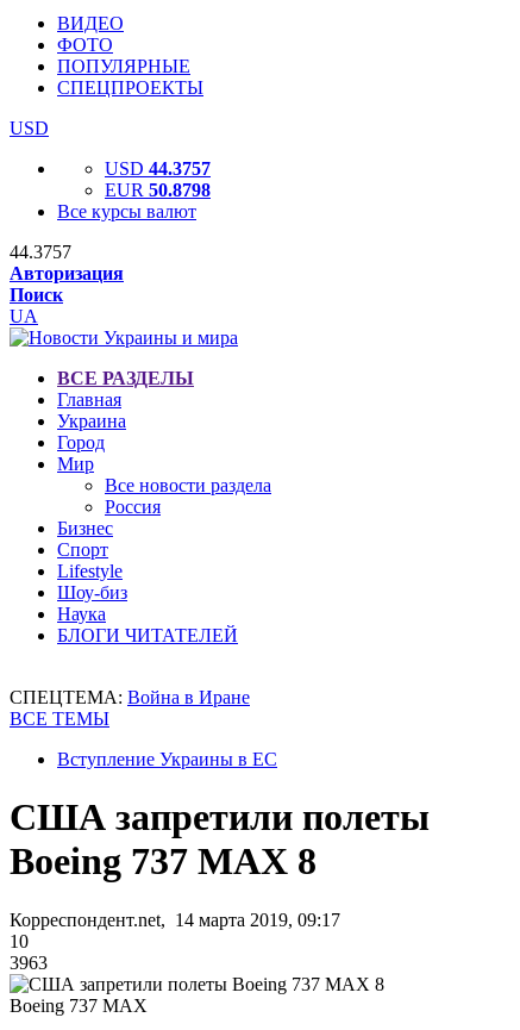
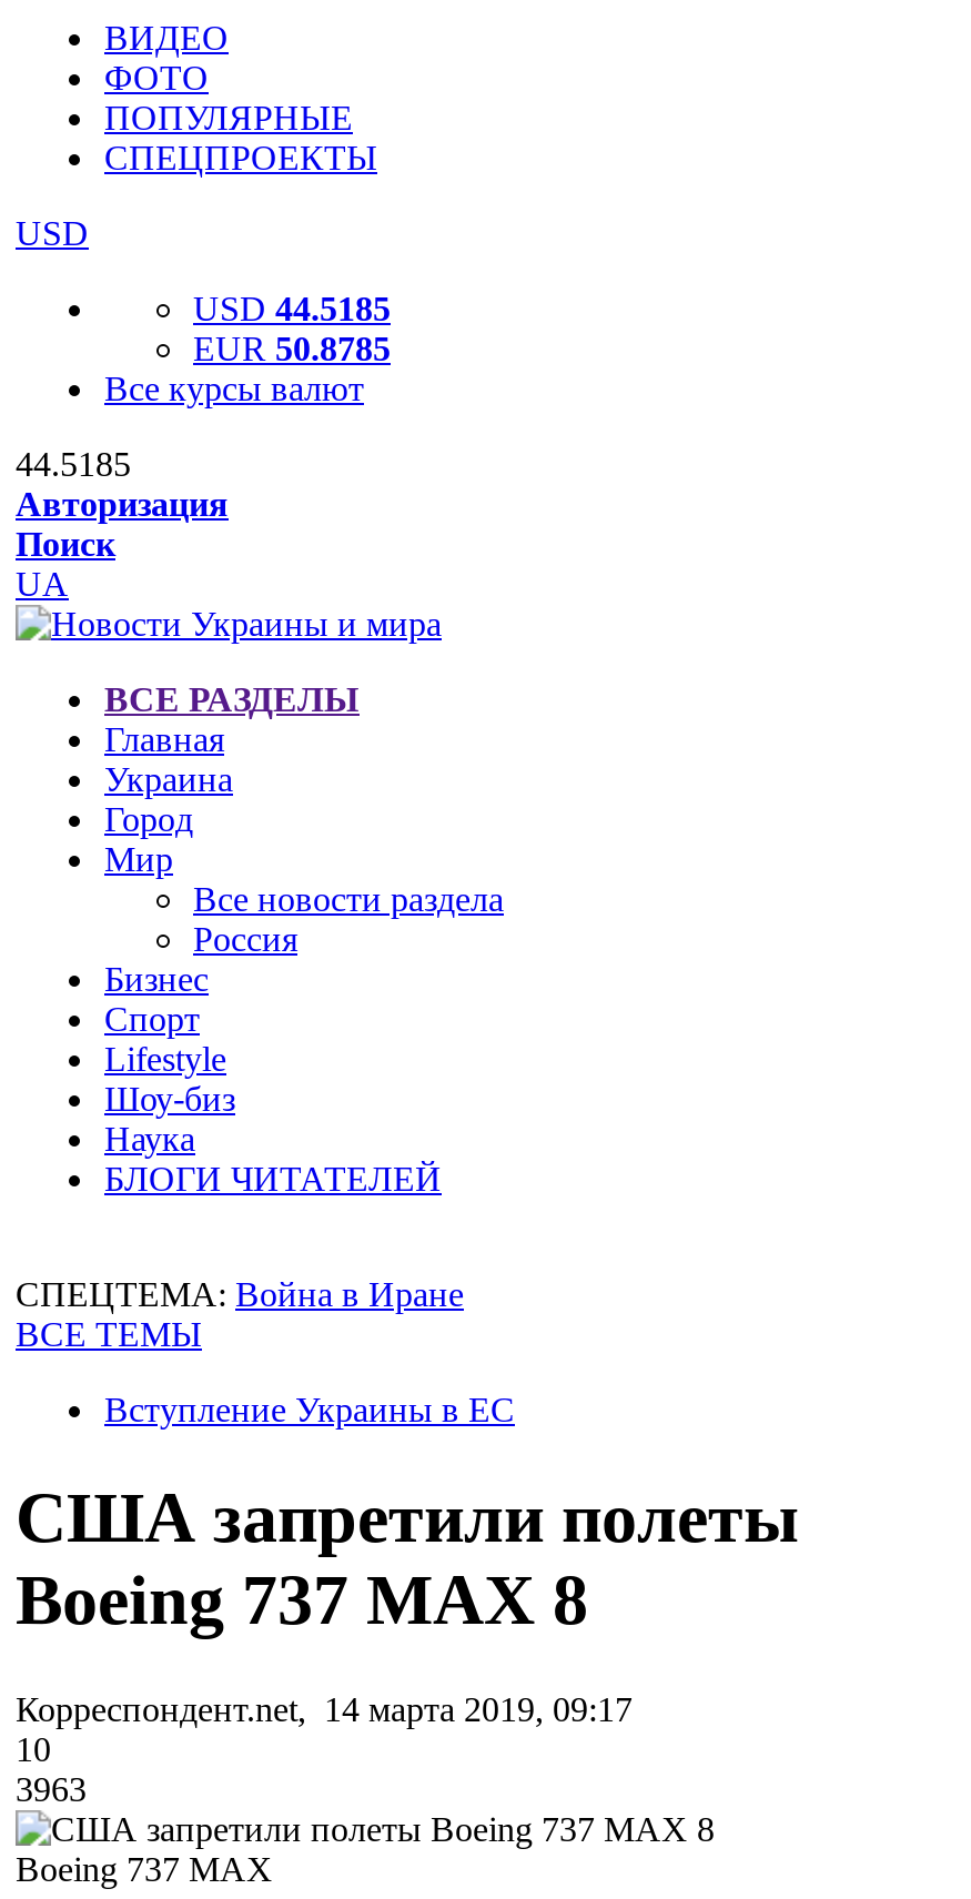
[105,158,211,179] USD 44.3757 -> [193,290,391,327] USD 44.5185
[105,180,211,200] EUR 50.8798 -> [193,330,391,367] EUR 50.8785
[10,242,71,262] 44.3757 -> [16,445,131,483] 44.5185

